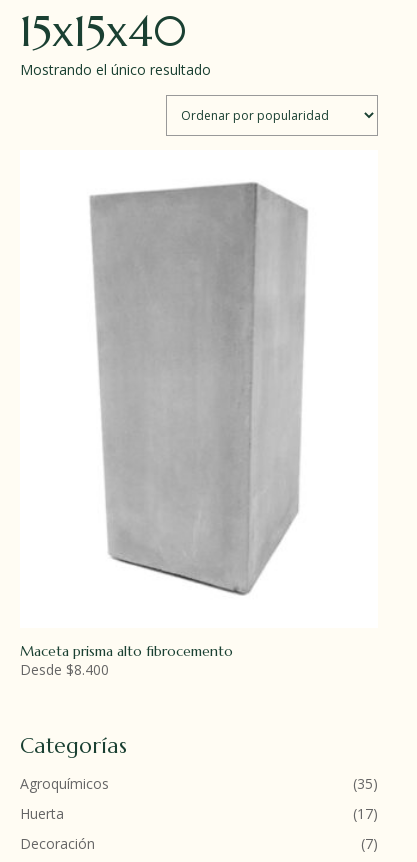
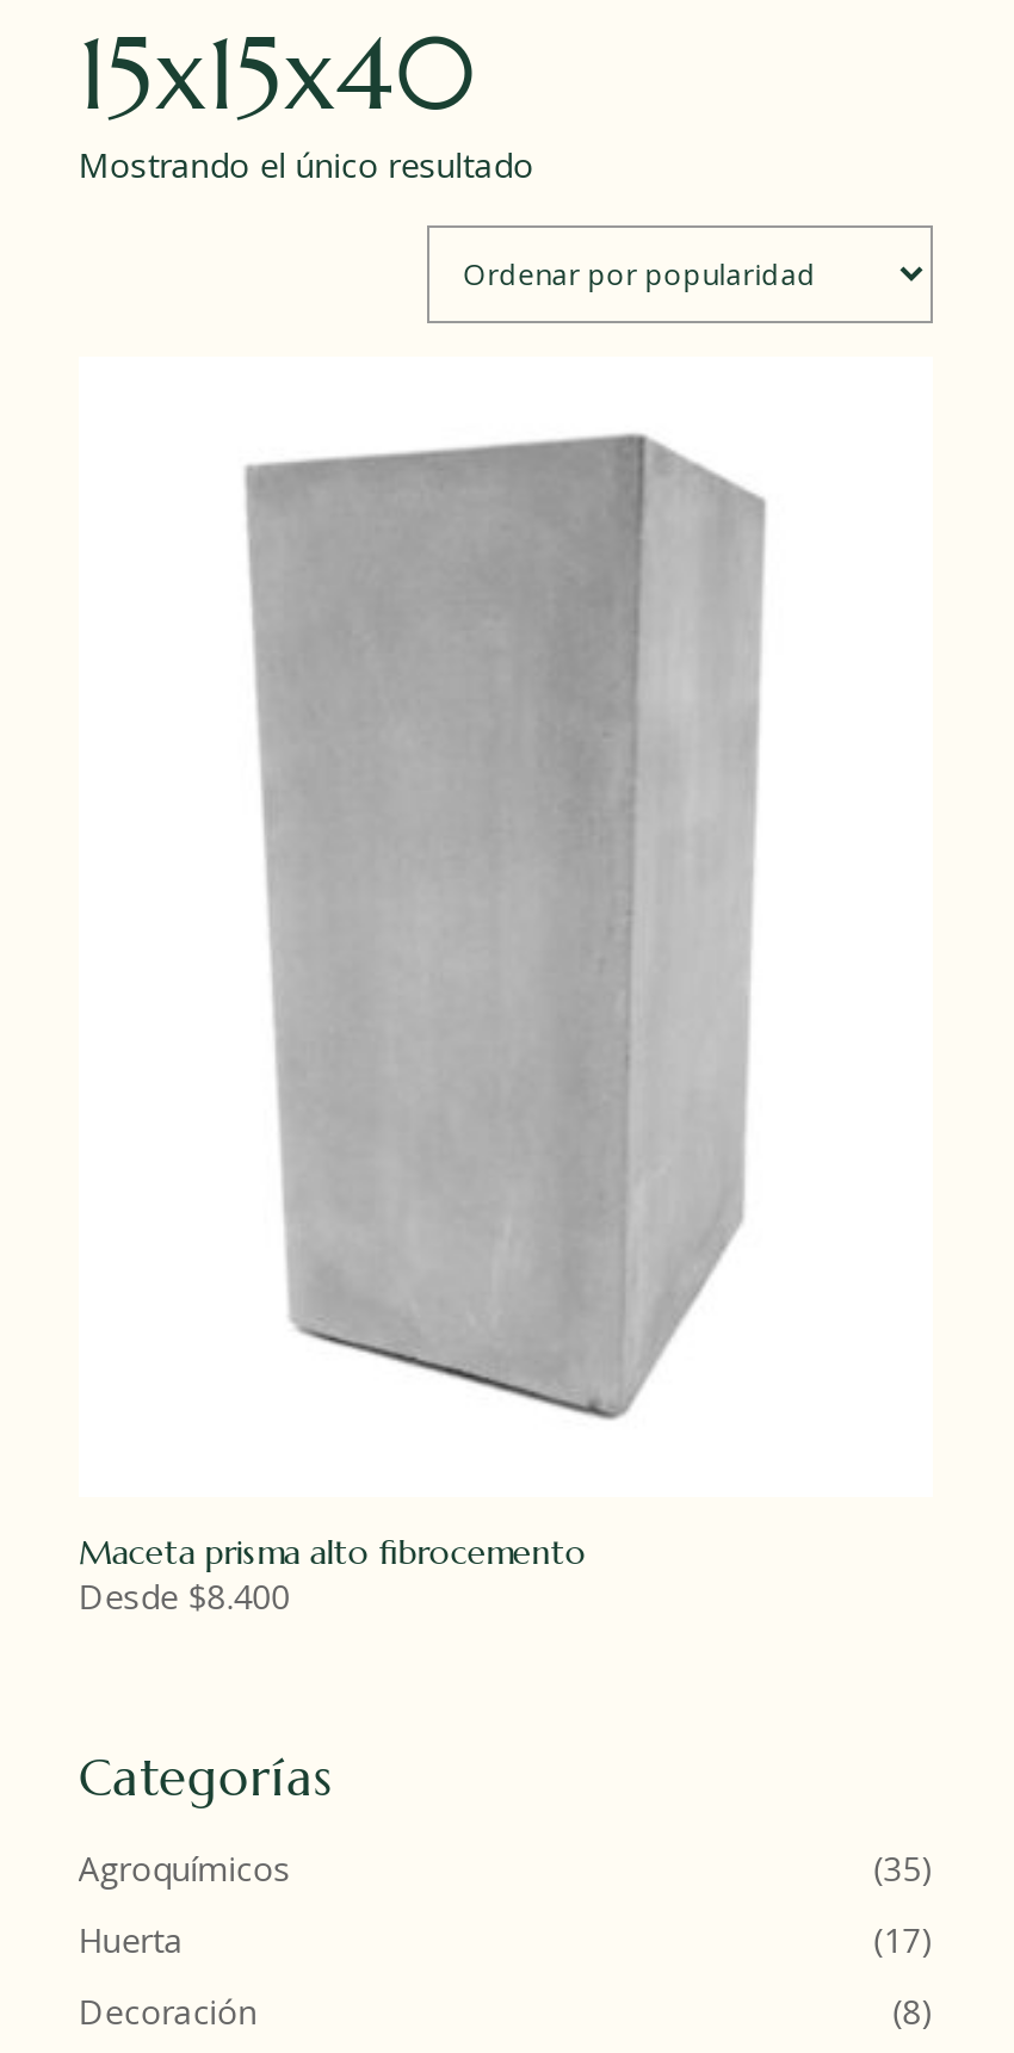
[361,834,378,853] (7) -> [893,1990,933,2035] (8)

